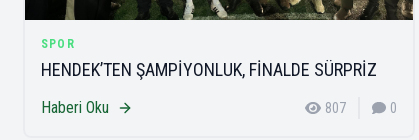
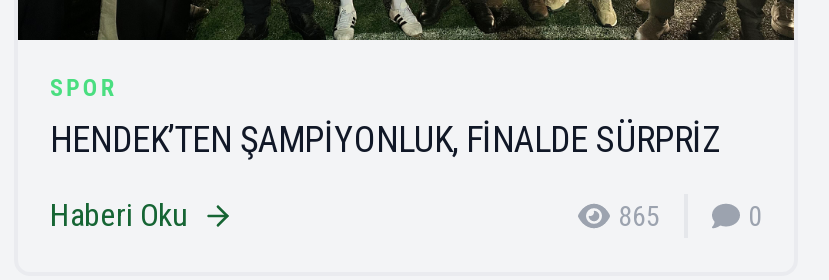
[325,100,346,116] 807 -> [618,200,660,232] 865

